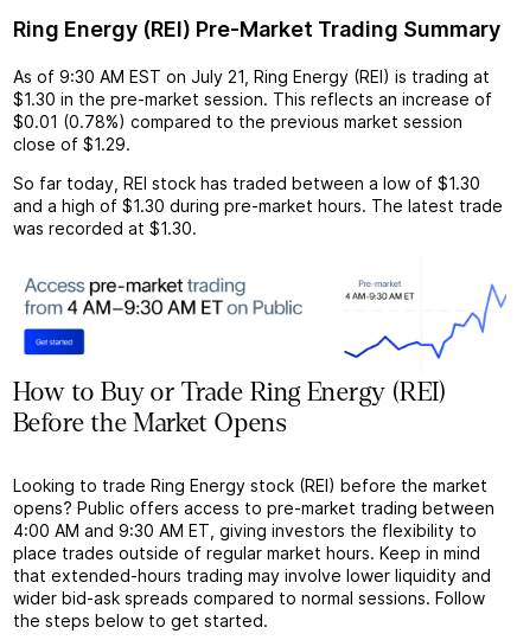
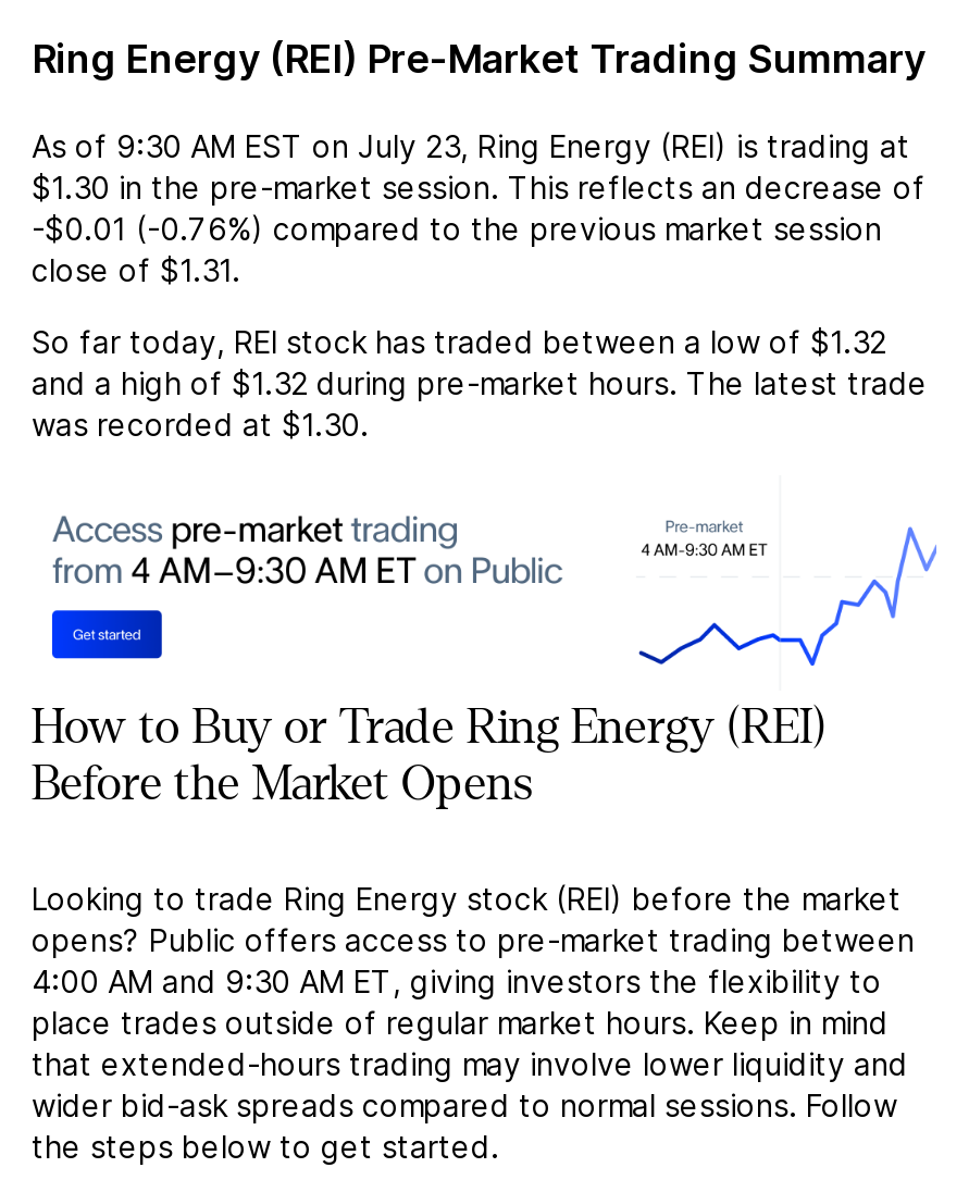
[13,66,490,86] As of 9:30 AM EST on July 21, Ring Energy (REI) is trading at -> [32,128,910,165] As of 9:30 AM EST on July 23, Ring Energy (REI) is trading at
[13,89,492,109] $1.30 in the pre-market session. This reflects an increase of -> [32,169,925,206] $1.30 in the pre-market session. This reflects an decrease of
[13,111,462,131] $0.01 (0.78%) compared to the previous market session -> [32,211,882,248] -$0.01 (-0.76%) compared to the previous market session
[13,134,130,154] close of $1.29. -> [32,252,240,289] close of $1.31.
[13,173,480,193] So far today, REI stock has traded between a low of $1.30 -> [32,324,886,361] So far today, REI stock has traded between a low of $1.32
[13,195,503,216] and a high of $1.30 during pre-market hours. The latest trade -> [32,365,928,402] and a high of $1.32 during pre-market hours. The latest trade

